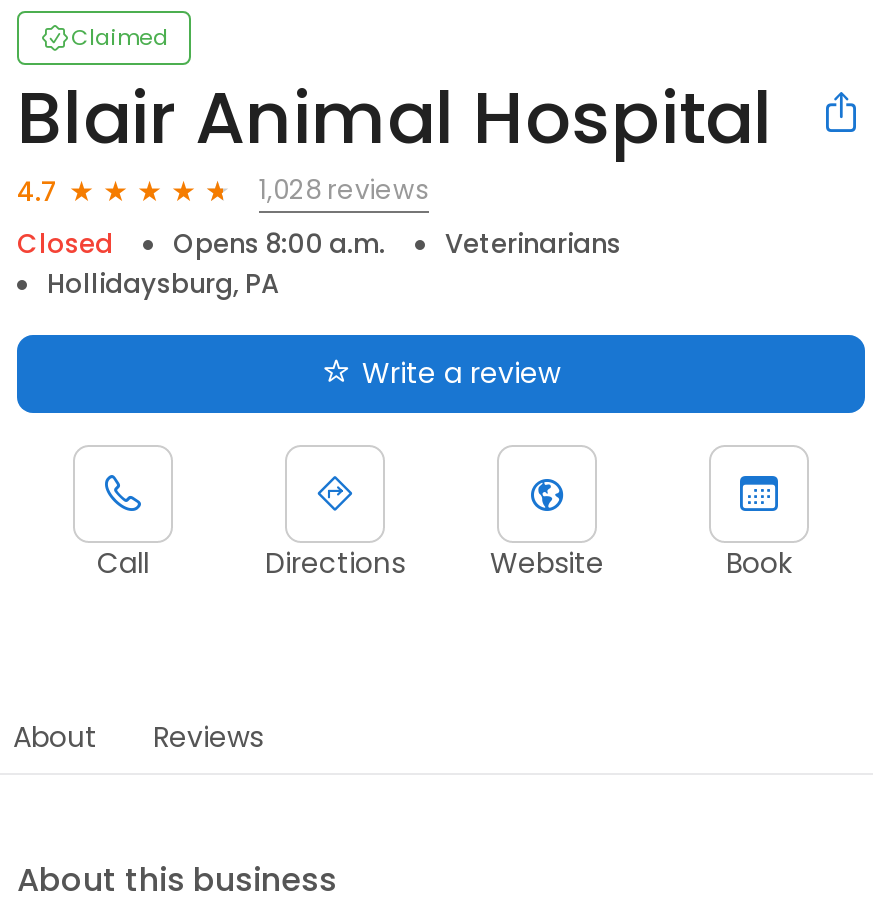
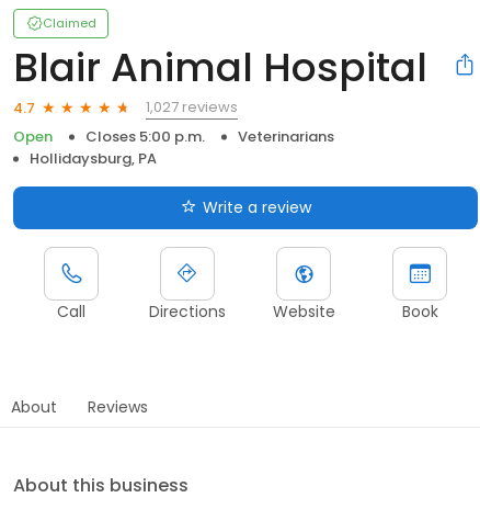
[17,172,429,264] 1,028 reviews | Closed | Opens 8:00 a.m. -> [13,97,238,147] 1,027 reviews | Open | Closes 5:00 p.m.

